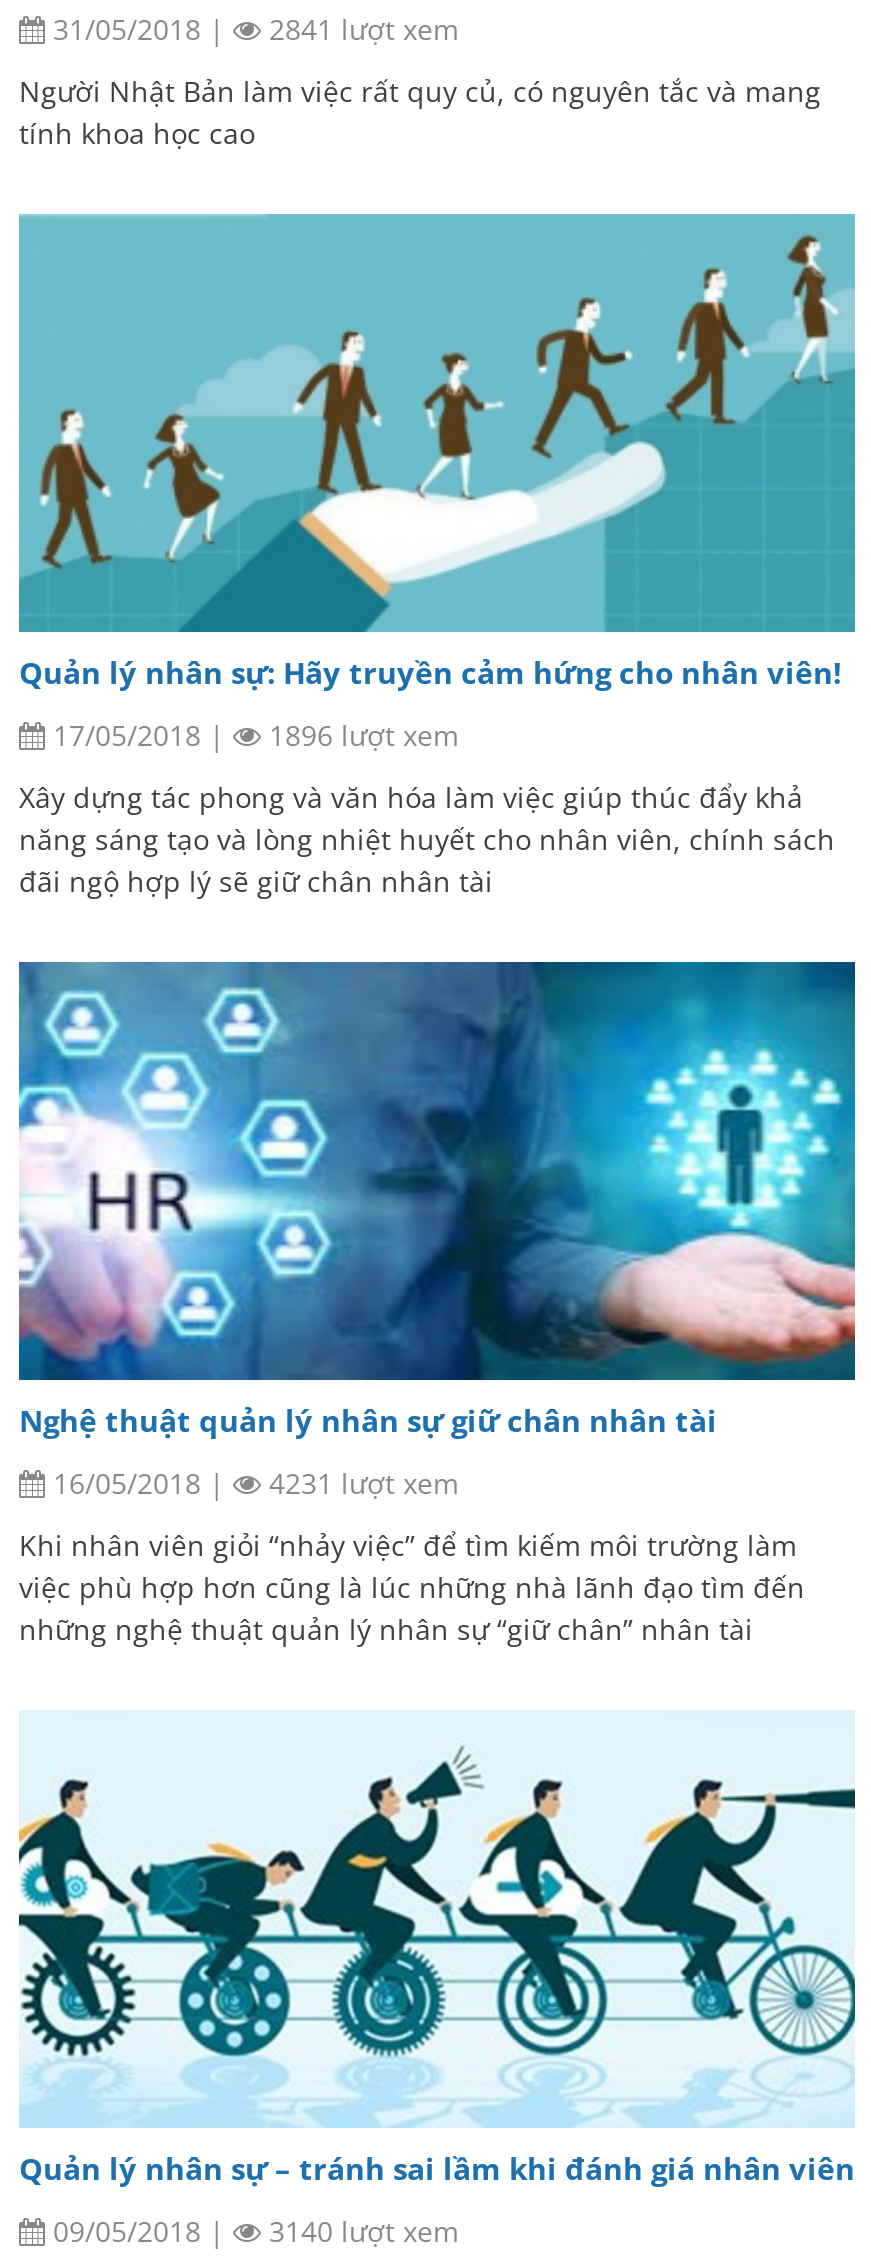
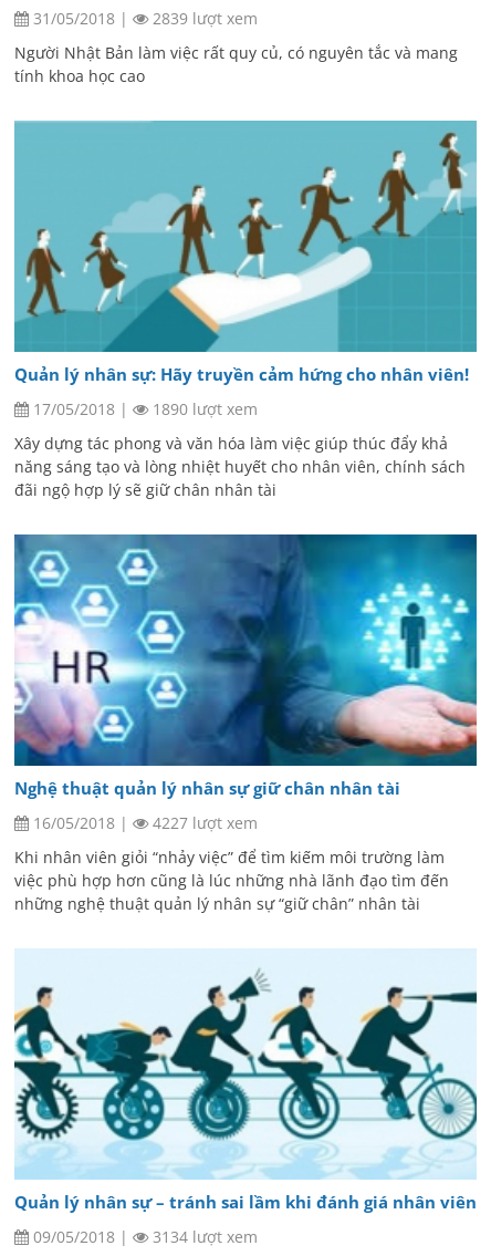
[261,9,459,47] 2841 lượt xem -> [148,7,258,28] 2839 lượt xem
[261,715,459,753] 1896 lượt xem -> [148,398,258,419] 1890 lượt xem
[261,1463,459,1501] 4231 lượt xem -> [148,812,258,833] 4227 lượt xem
[261,2211,459,2249] 3140 lượt xem -> [148,1226,258,1247] 3134 lượt xem

